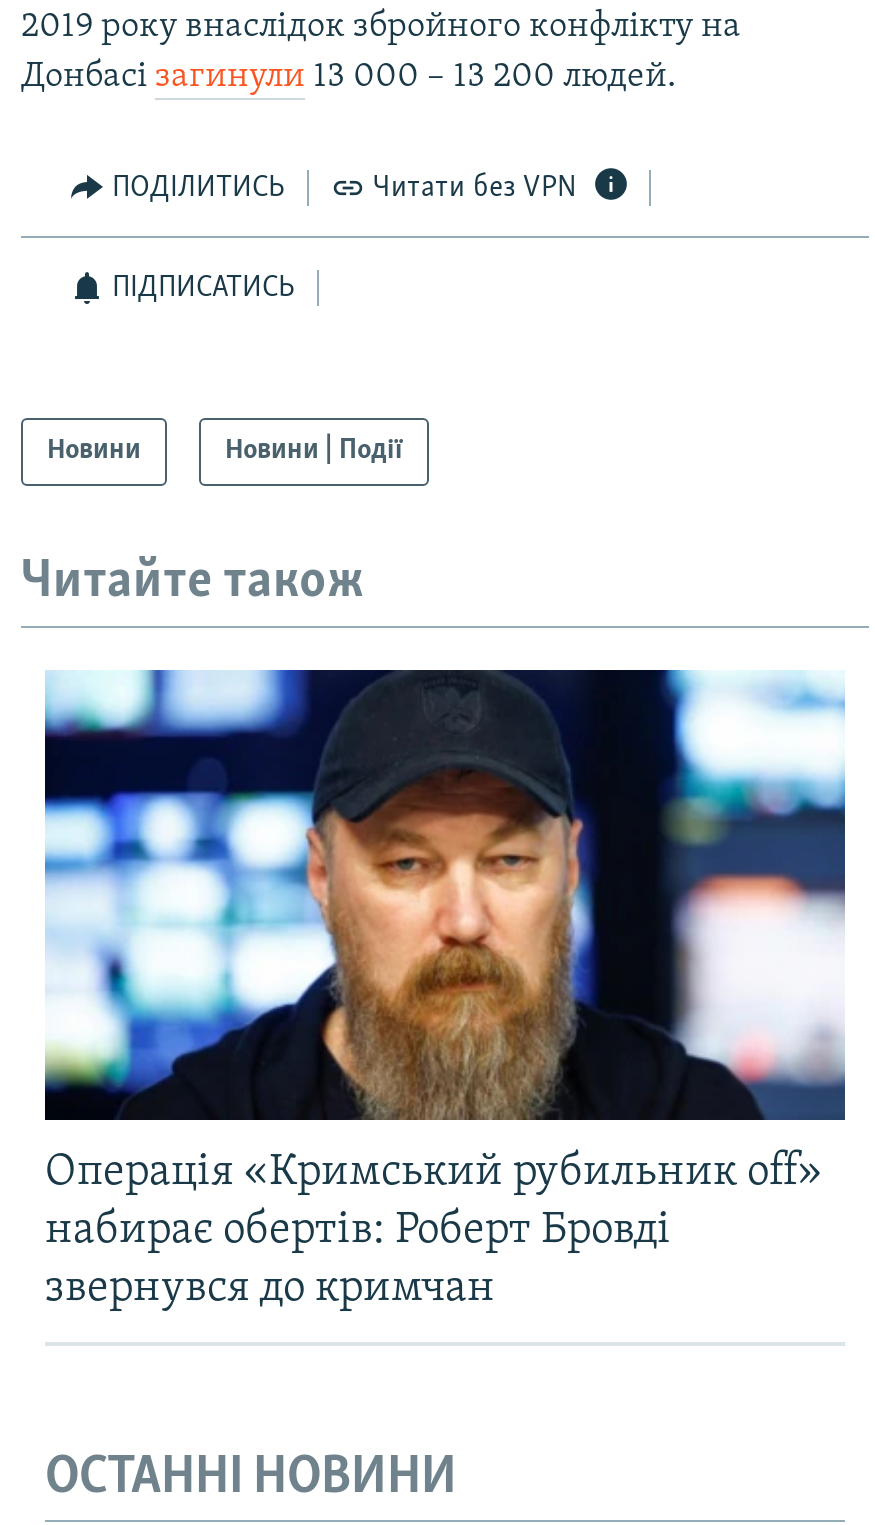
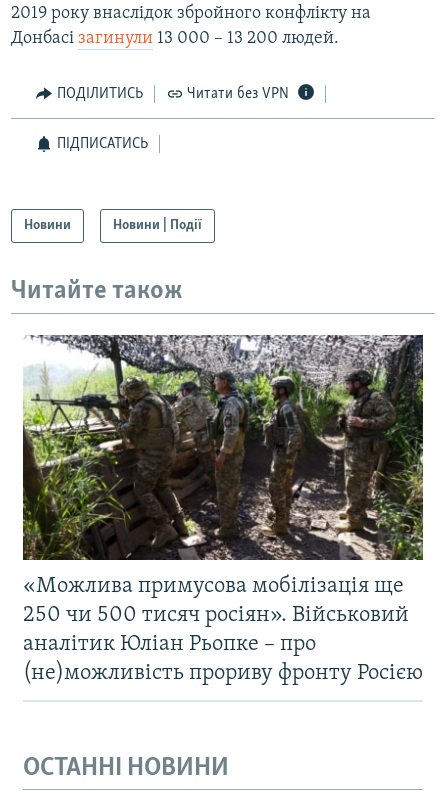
[43,668,847,1311] [image] | Операція «Кримський рубильник off» | набирає обертів: Роберт Бровді | звернувся до кримчан -> [22,334,424,685] [image] | «Можлива примусова мобілізація ще | 250 чи 500 тисяч росіян». Військовий | аналітик Юліан Рьопке – про | (не)можливість прориву фронту Росією

